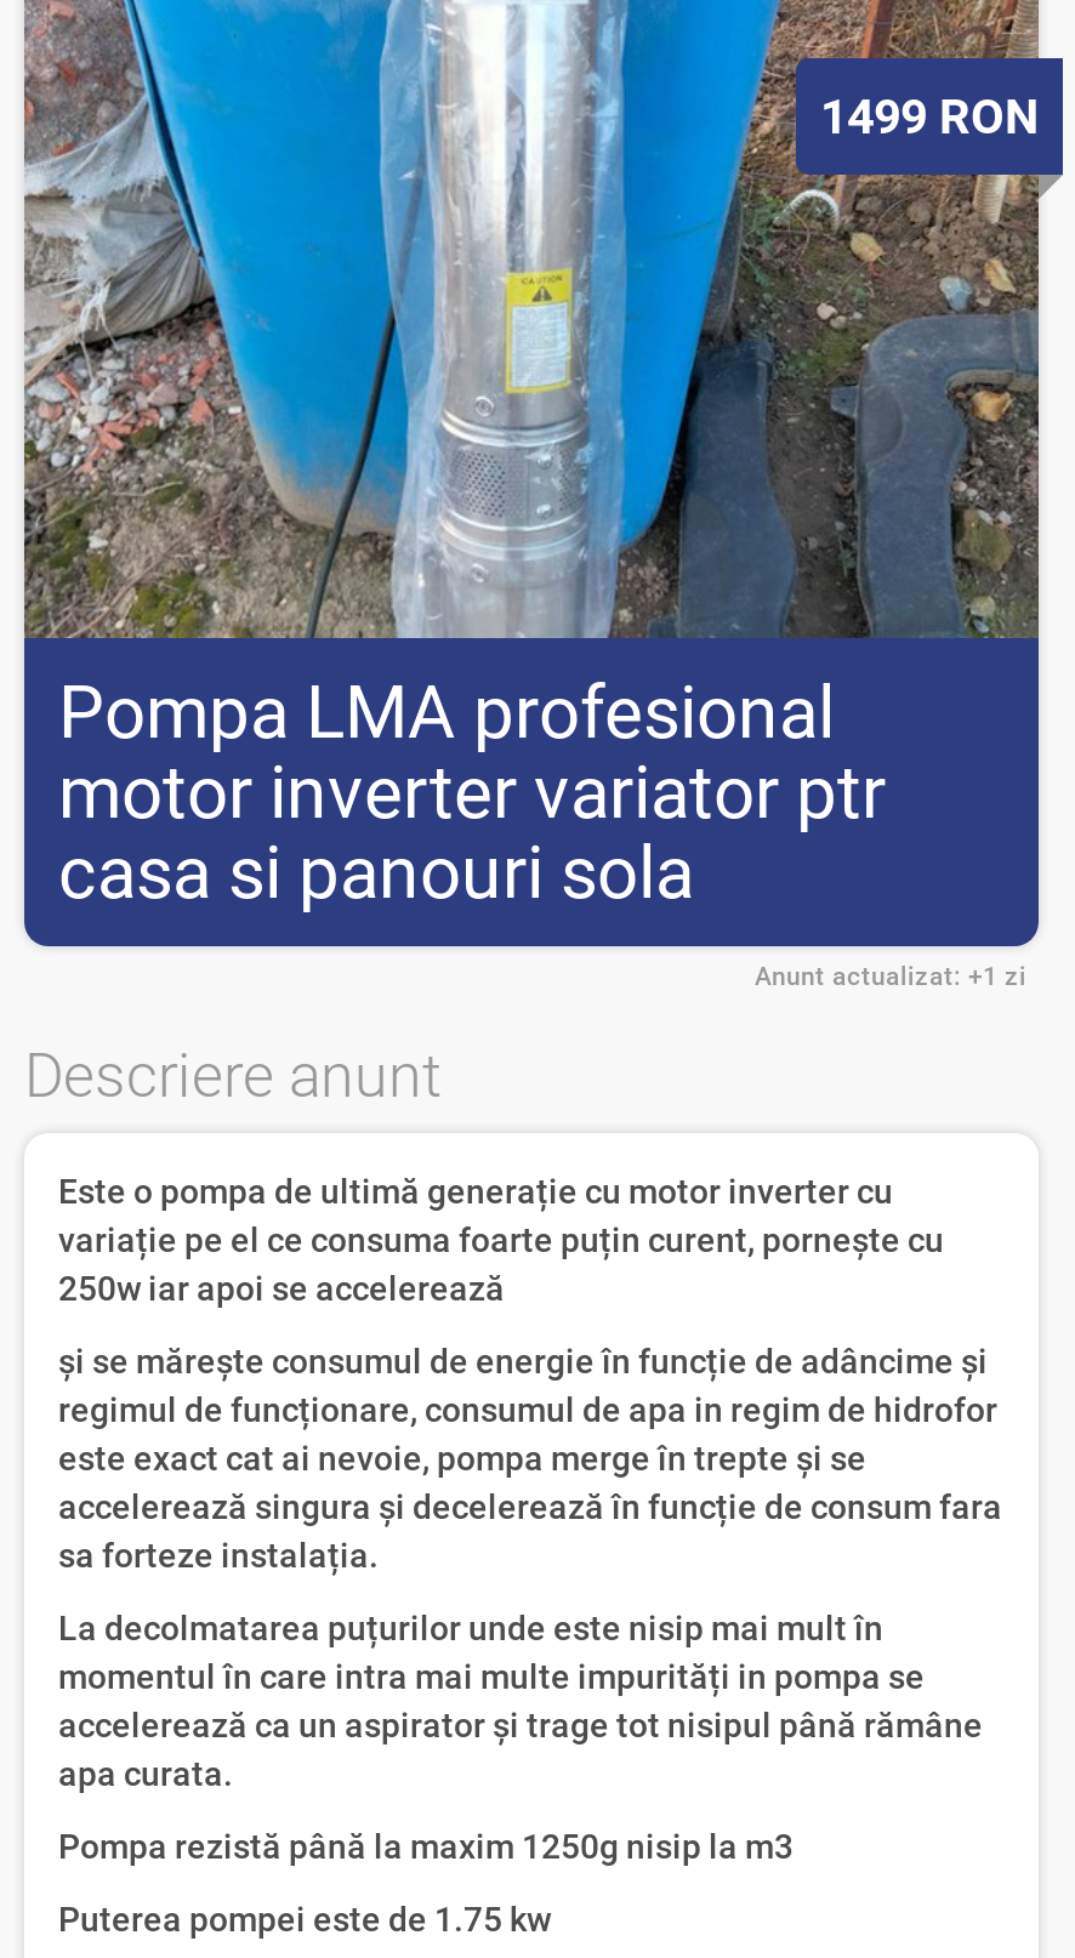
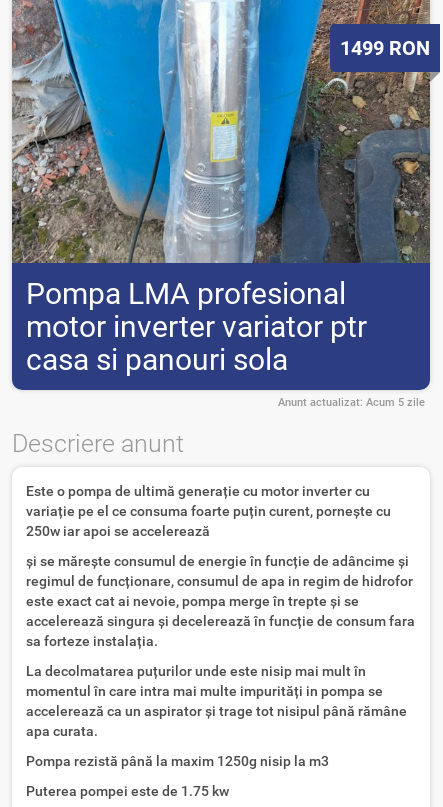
[755,960,1026,992] Anunt actualizat: +1 zi -> [278,396,425,409] Anunt actualizat: Acum 5 zile

